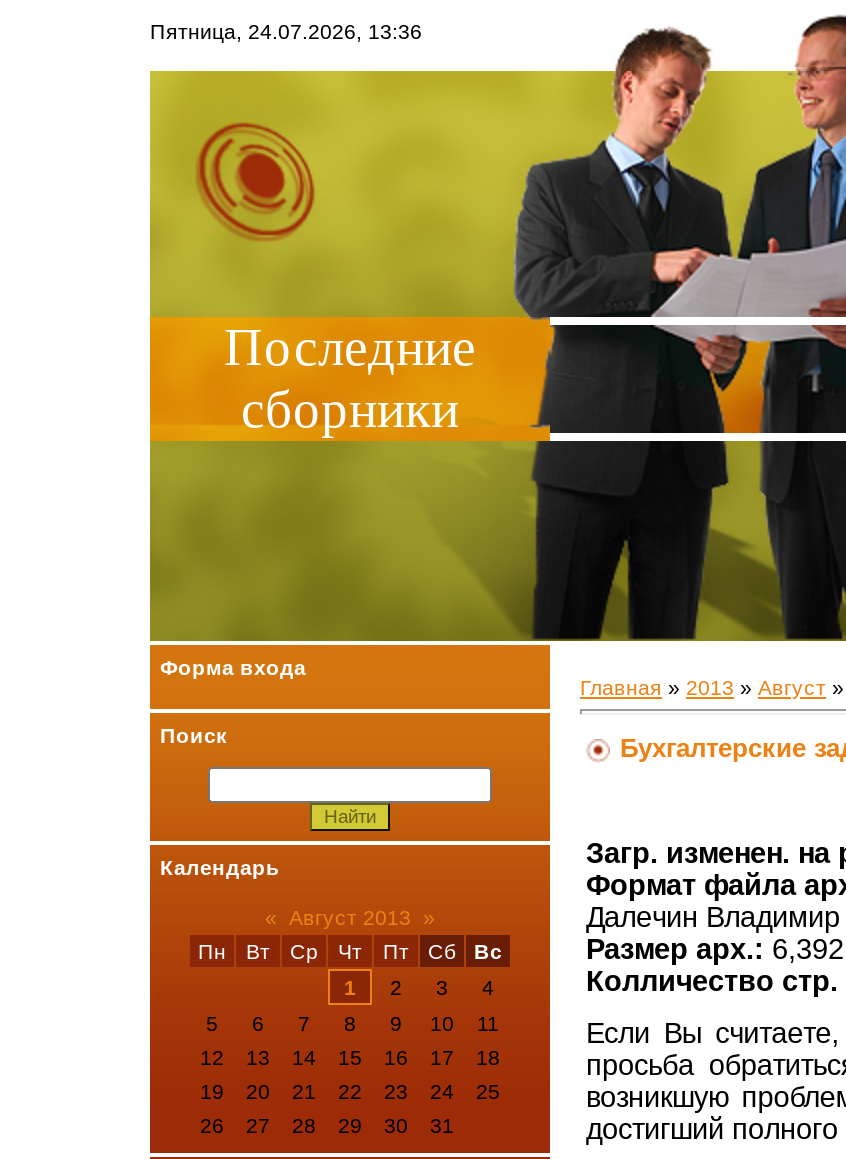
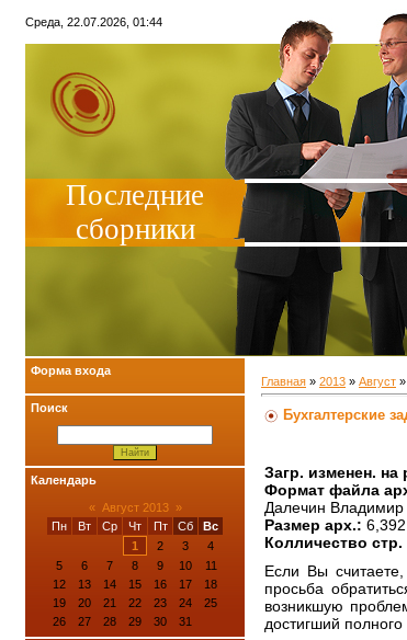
[150,19,422,43] Пятница, 24.07.2026, 13:36 -> [25,15,162,28] Среда, 22.07.2026, 01:44

